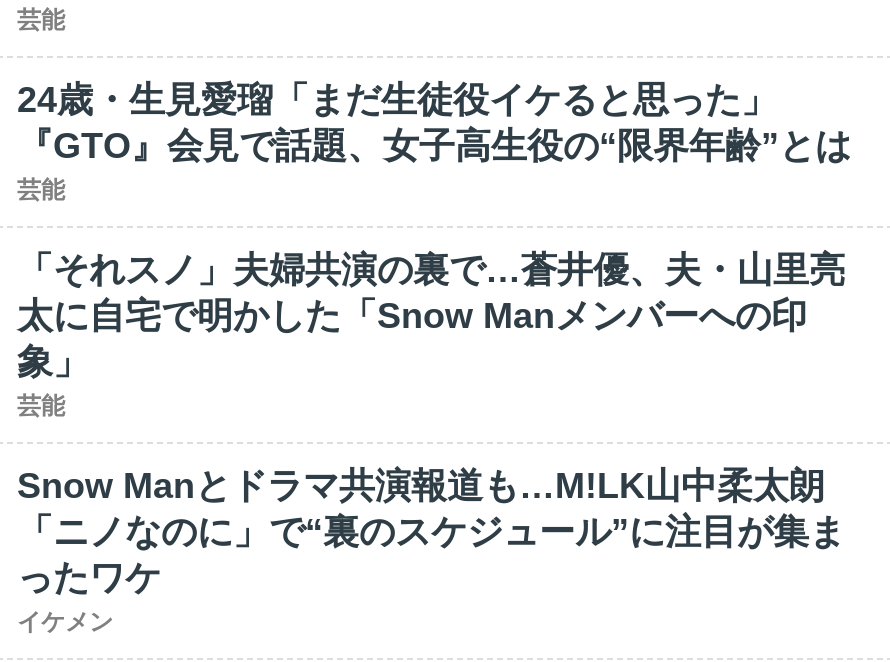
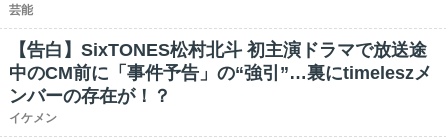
[17,80,851,598] 24歳・生見愛瑠「まだ生徒役イケると思った」 | 『GTO』会見で話題、女子高生役の“限界年齢”とは | 芸能 | 「それスノ」夫婦共演の裏で…蒼井優、夫・山里亮 | 太に自宅で明かした「Snow Manメンバーへの印 | 象」 | 芸能 | Snow Manとドラマ共演報道も…M!LK山中柔太朗 | 「ニノなのに」で“裏のスケジュール”に注目が集ま | ったワケ -> [9,40,432,106] 【告白】SixTONES松村北斗 初主演ドラマで放送途 | 中のCM前に「事件予告」の“強引”…裏にtimeleszメ | ンバーの存在が！？

